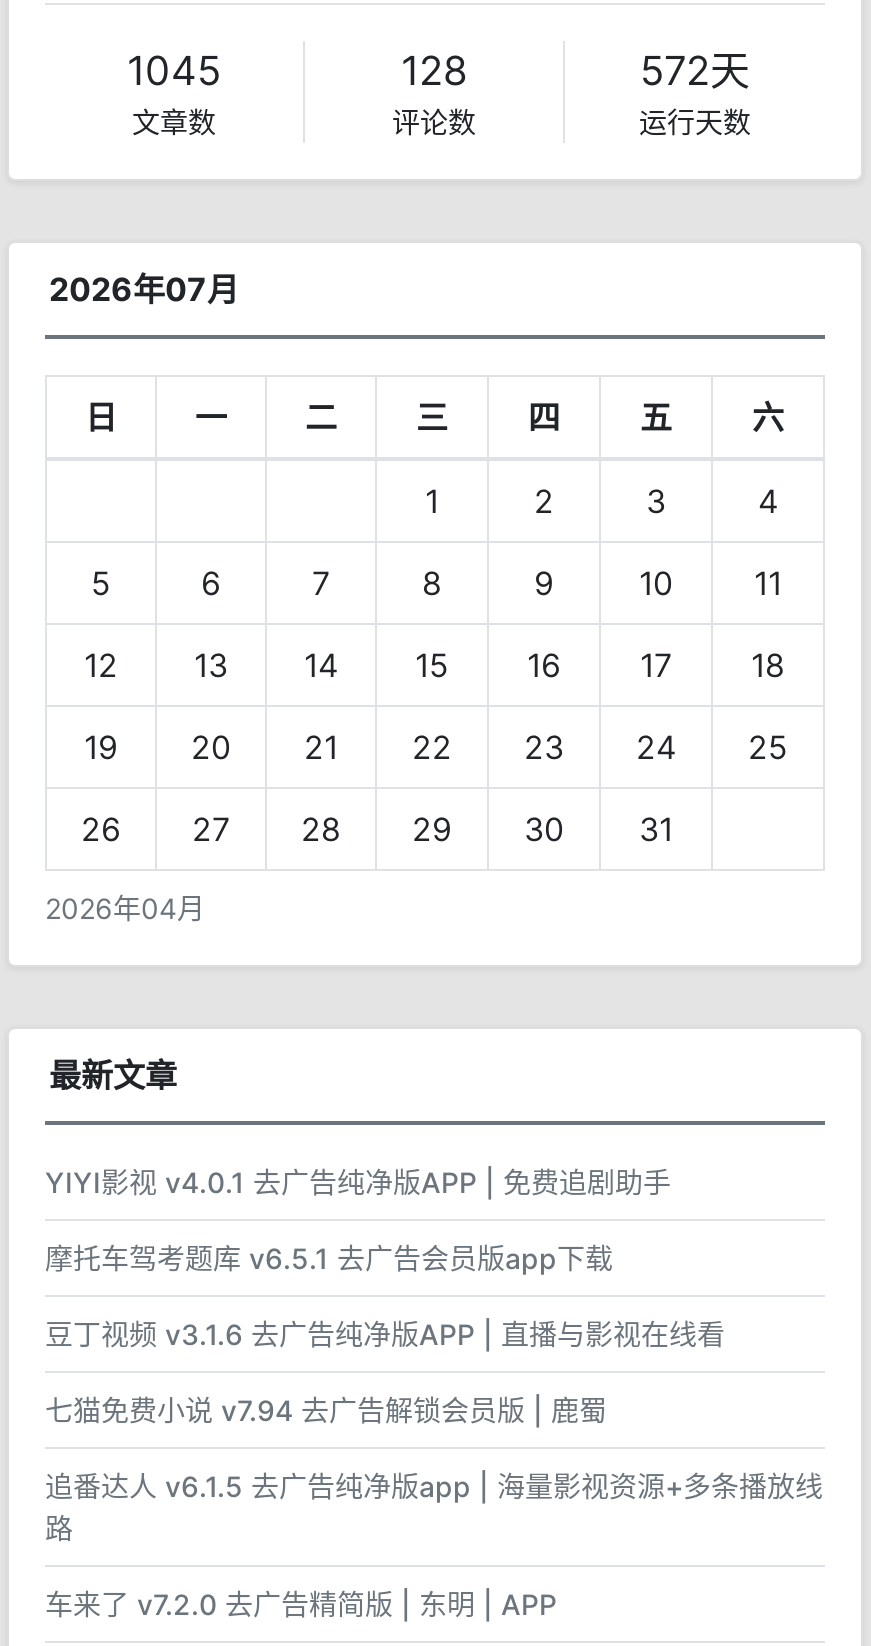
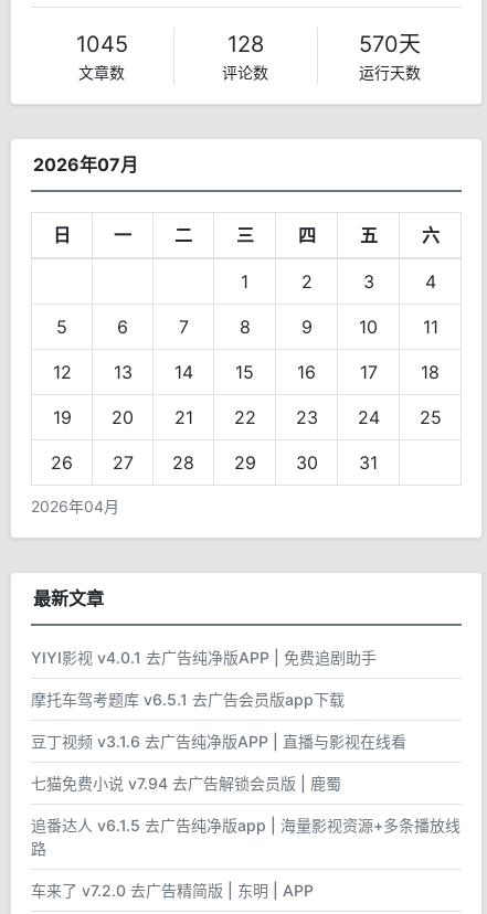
[640,47,750,95] 572天 -> [359,31,421,58] 570天

